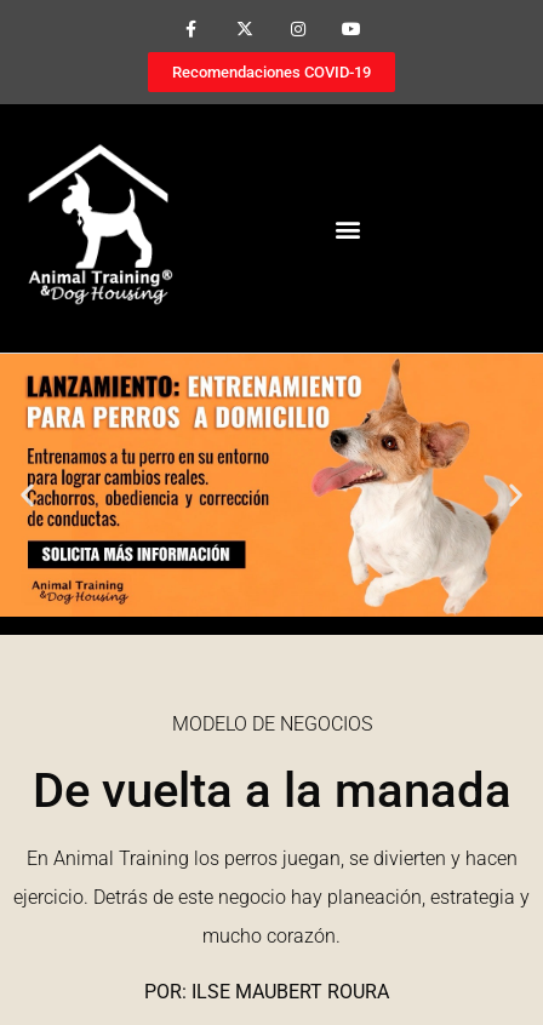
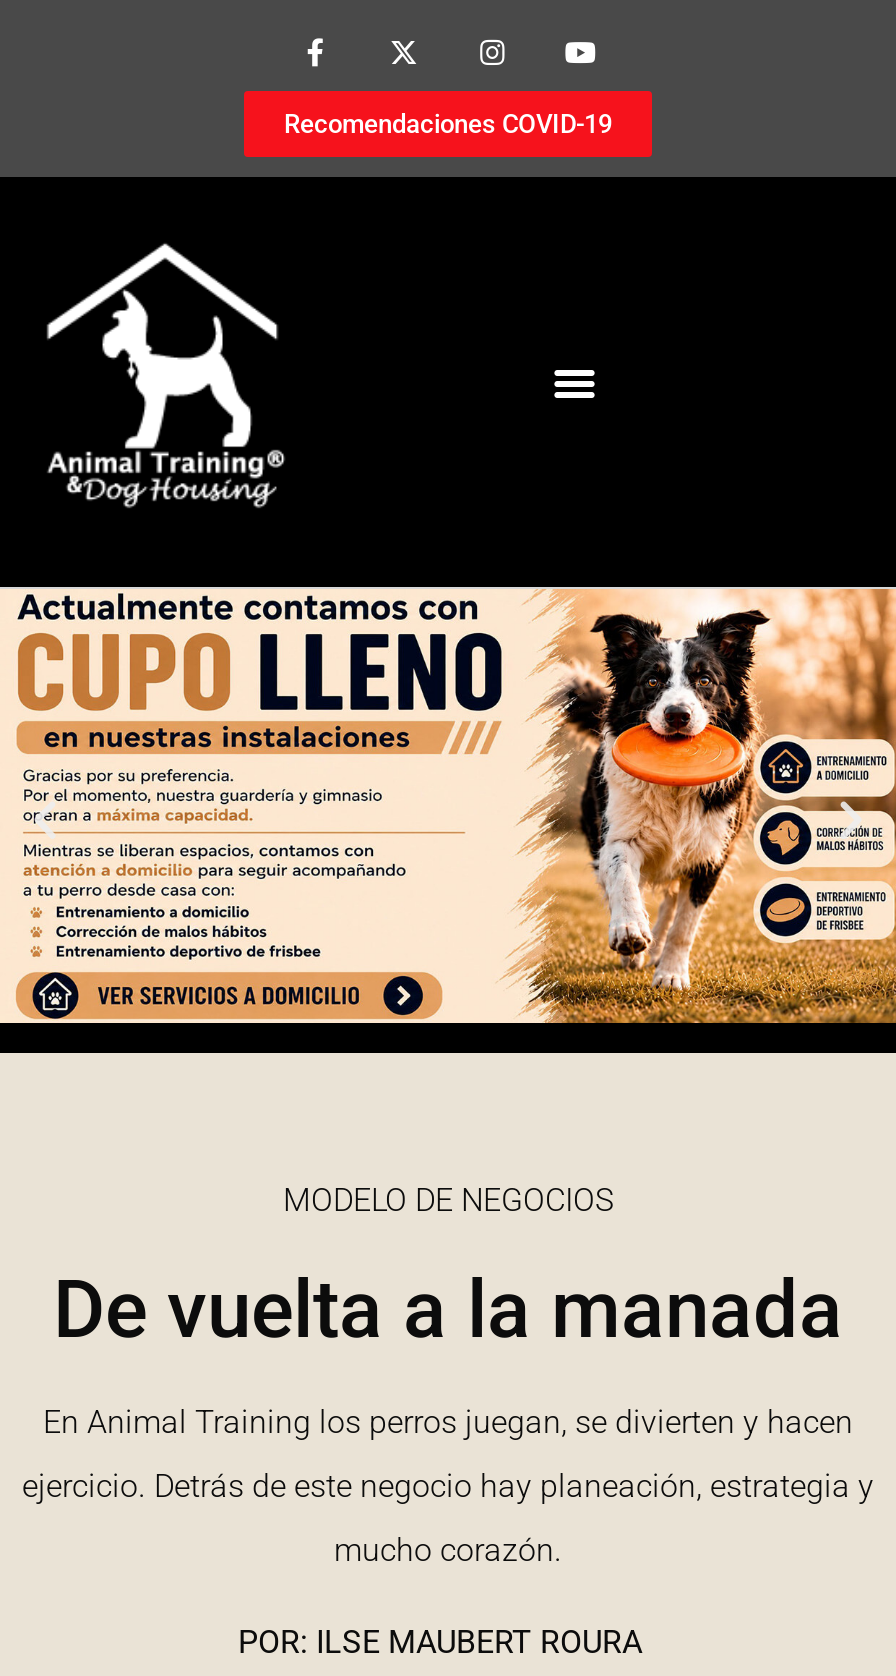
[4,353,539,618] [image] -> [6,587,890,1025] [image]

